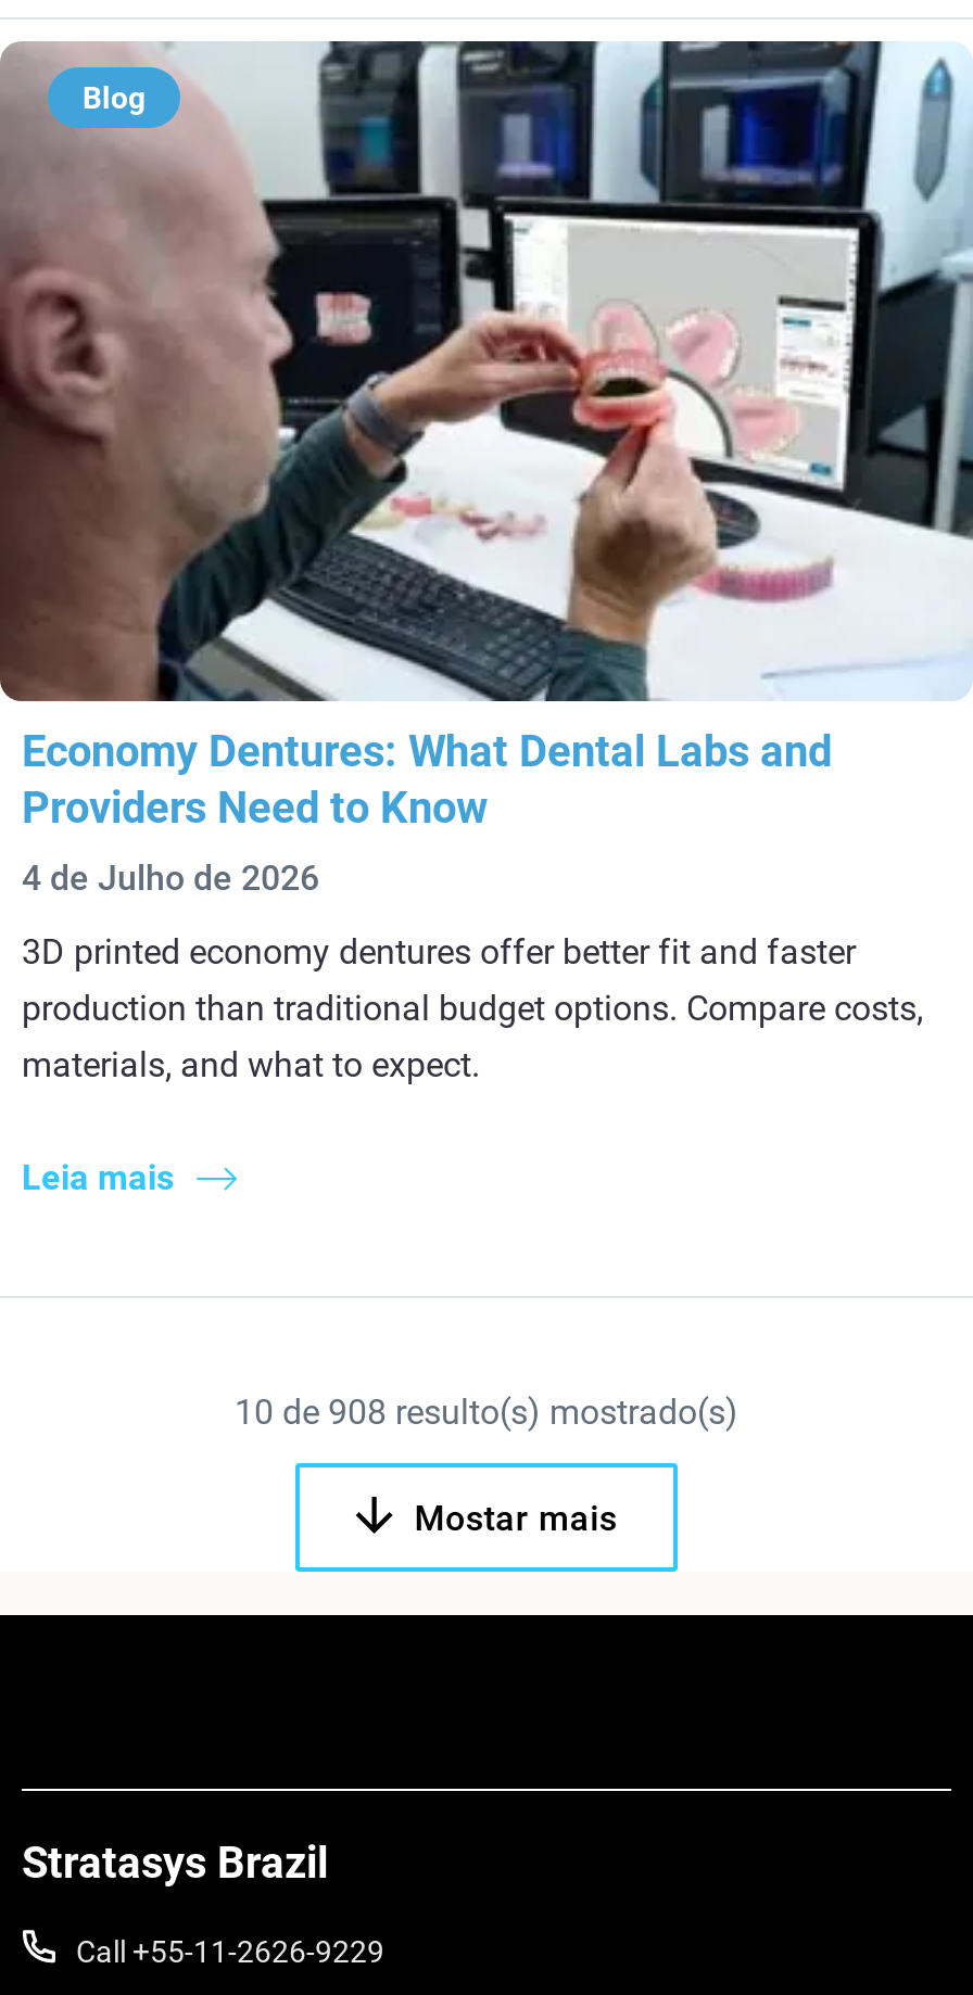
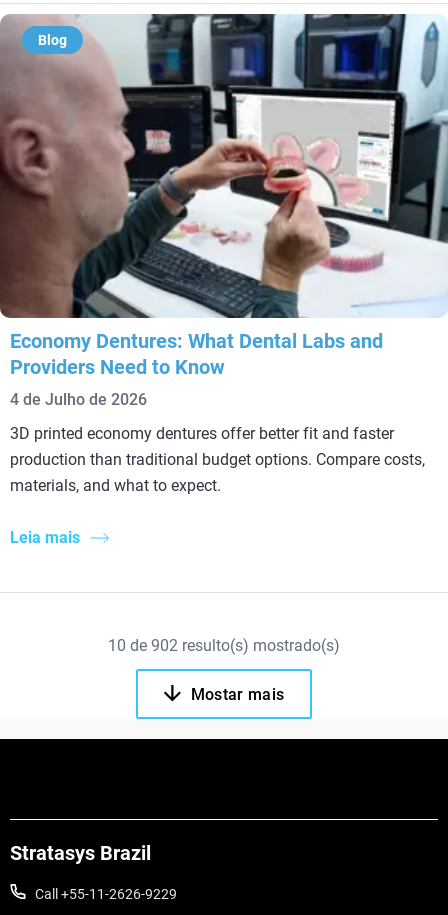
[235,1390,738,1432] 10 de 908 resulto(s) mostrado(s) -> [108,635,340,654] 10 de 902 resulto(s) mostrado(s)

